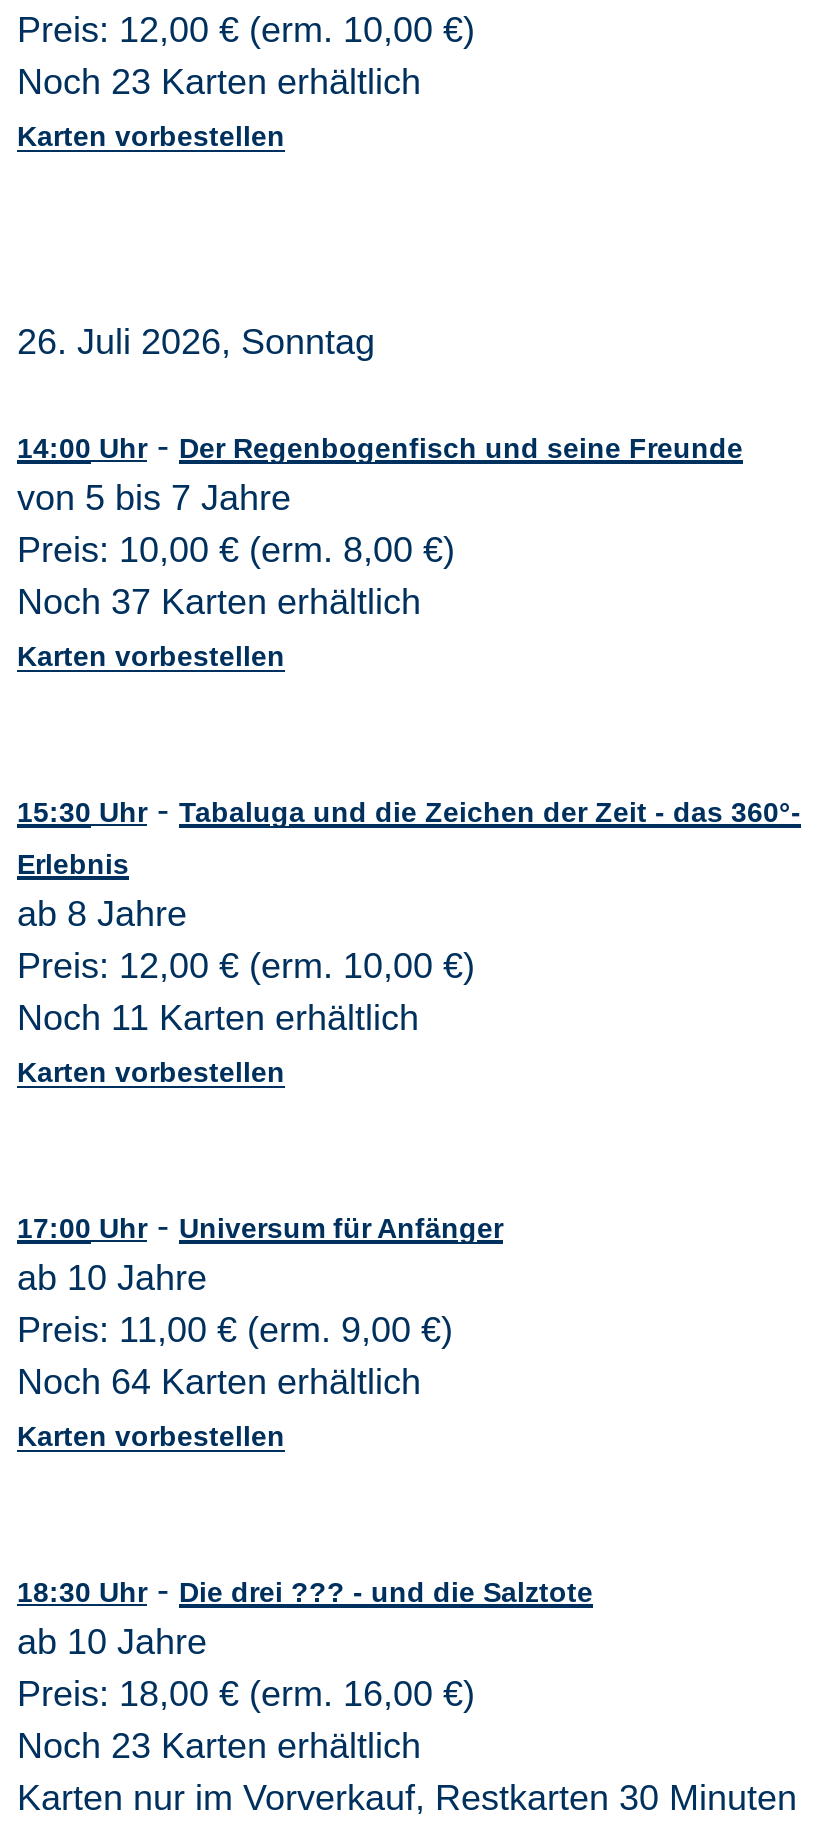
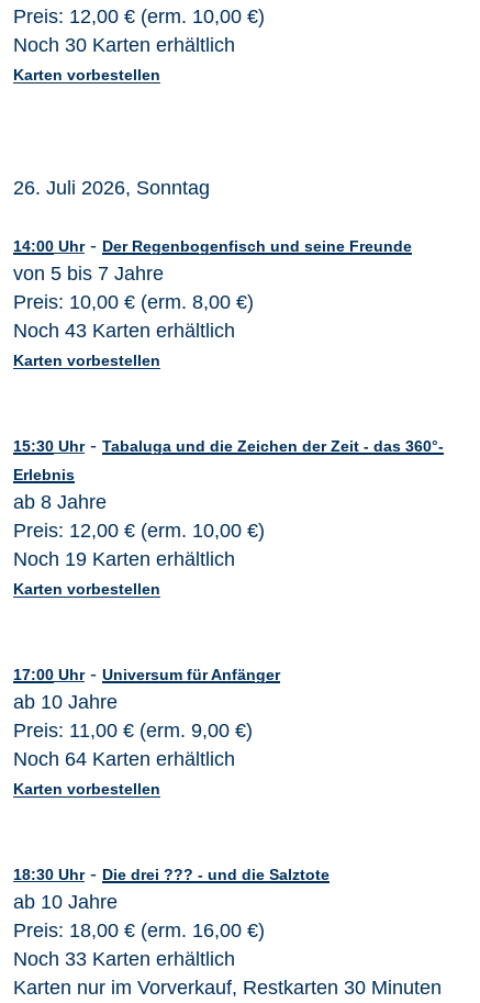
[17,62,421,102] Noch 23 Karten erhältlich -> [13,34,235,56] Noch 30 Karten erhältlich
[17,582,421,622] Noch 37 Karten erhältlich -> [13,319,235,341] Noch 43 Karten erhältlich
[17,998,419,1038] Noch 11 Karten erhältlich -> [13,548,235,570] Noch 19 Karten erhältlich
[17,1726,421,1766] Noch 23 Karten erhältlich -> [13,948,235,970] Noch 33 Karten erhältlich

